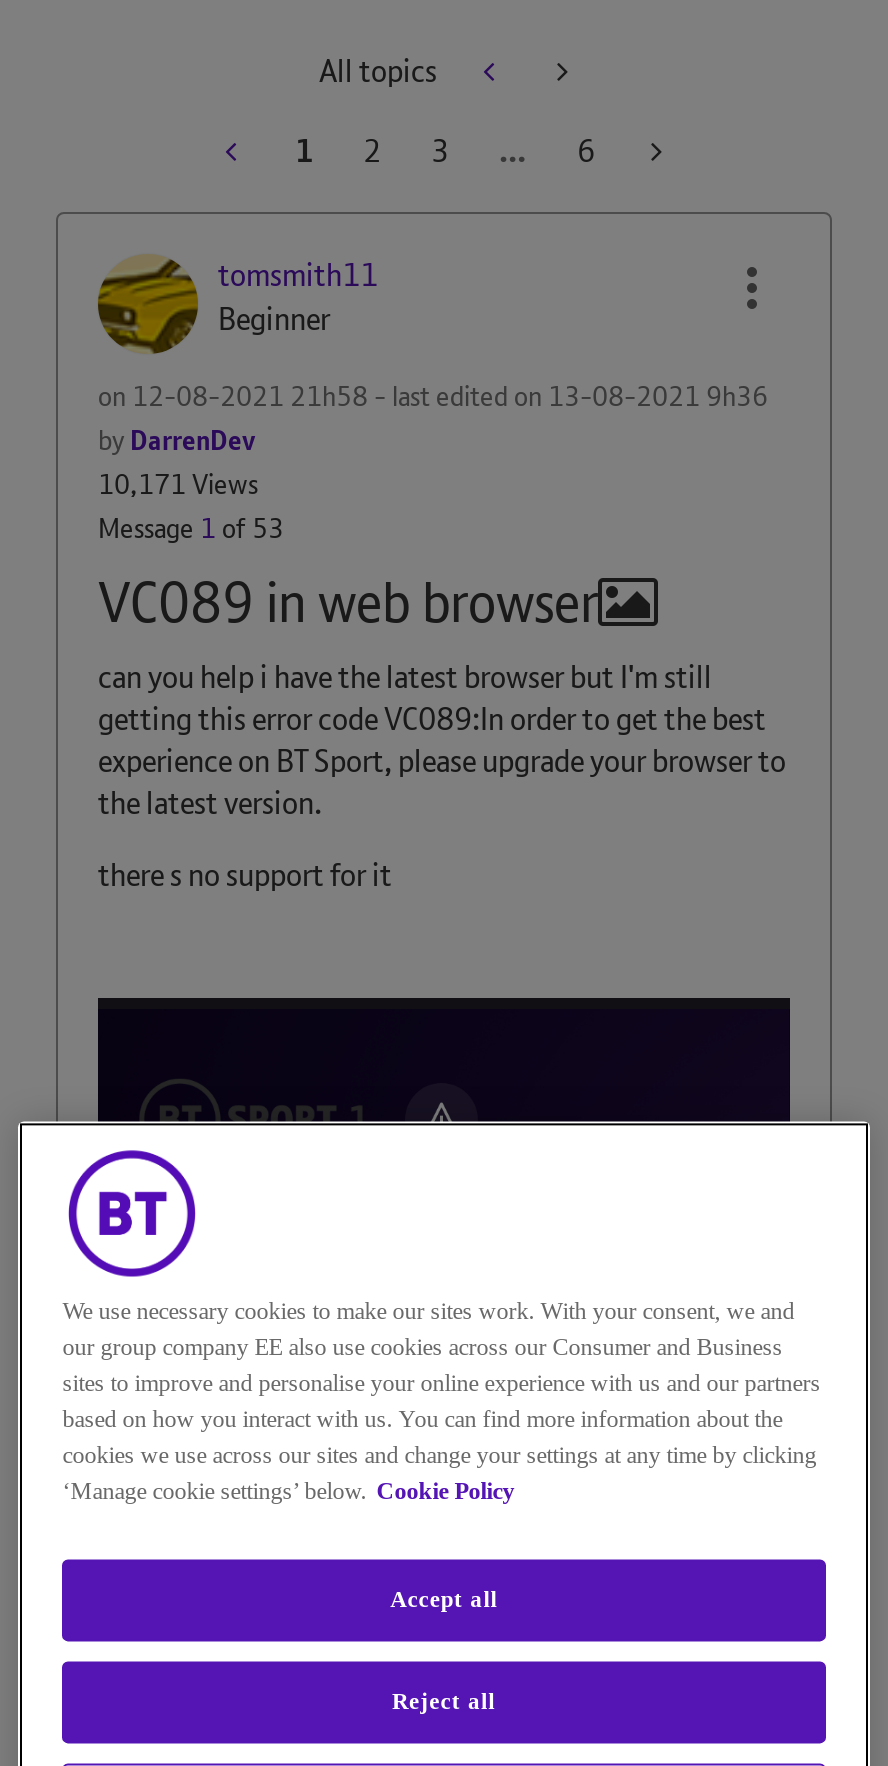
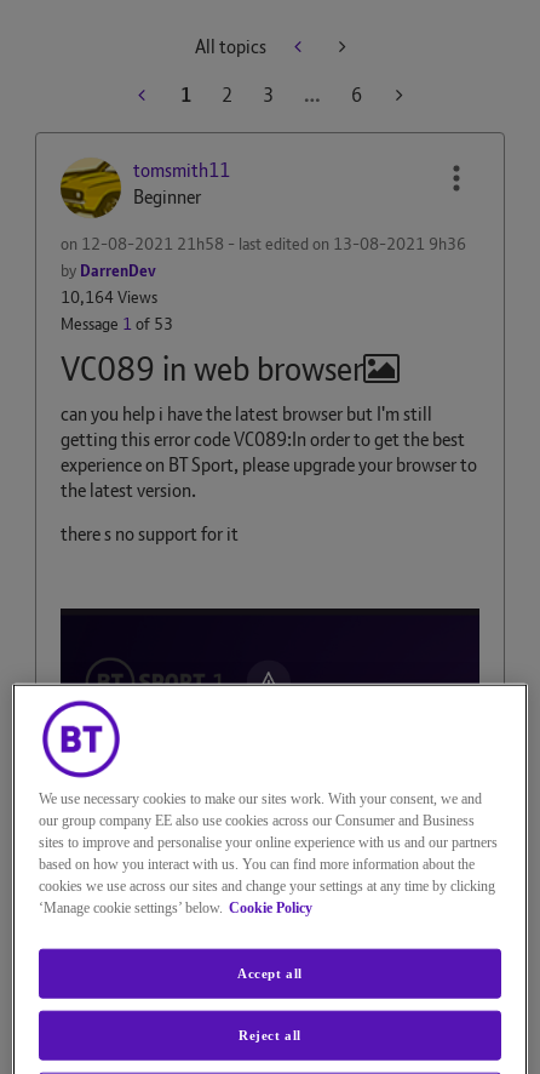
[98,466,258,502] 10,171 Views -> [61,286,157,308] 10,164 Views

